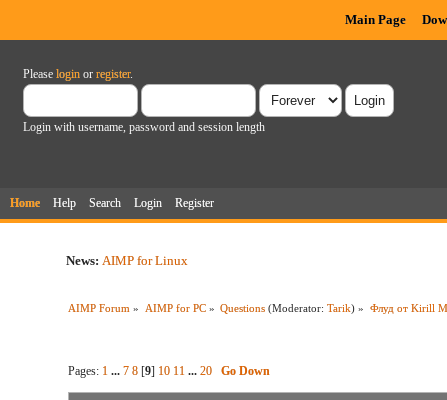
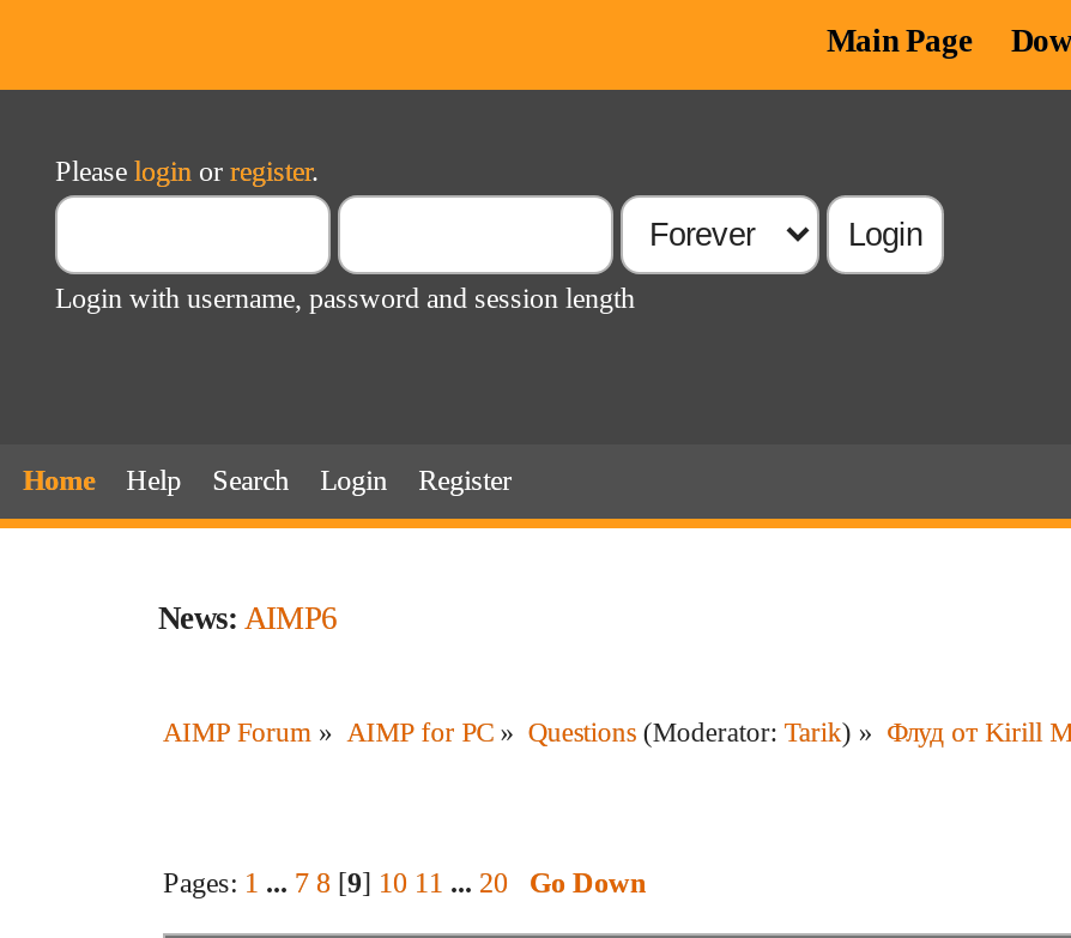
[66,253,188,268] News: AIMP for Linux -> [158,600,338,636] News: AIMP6

